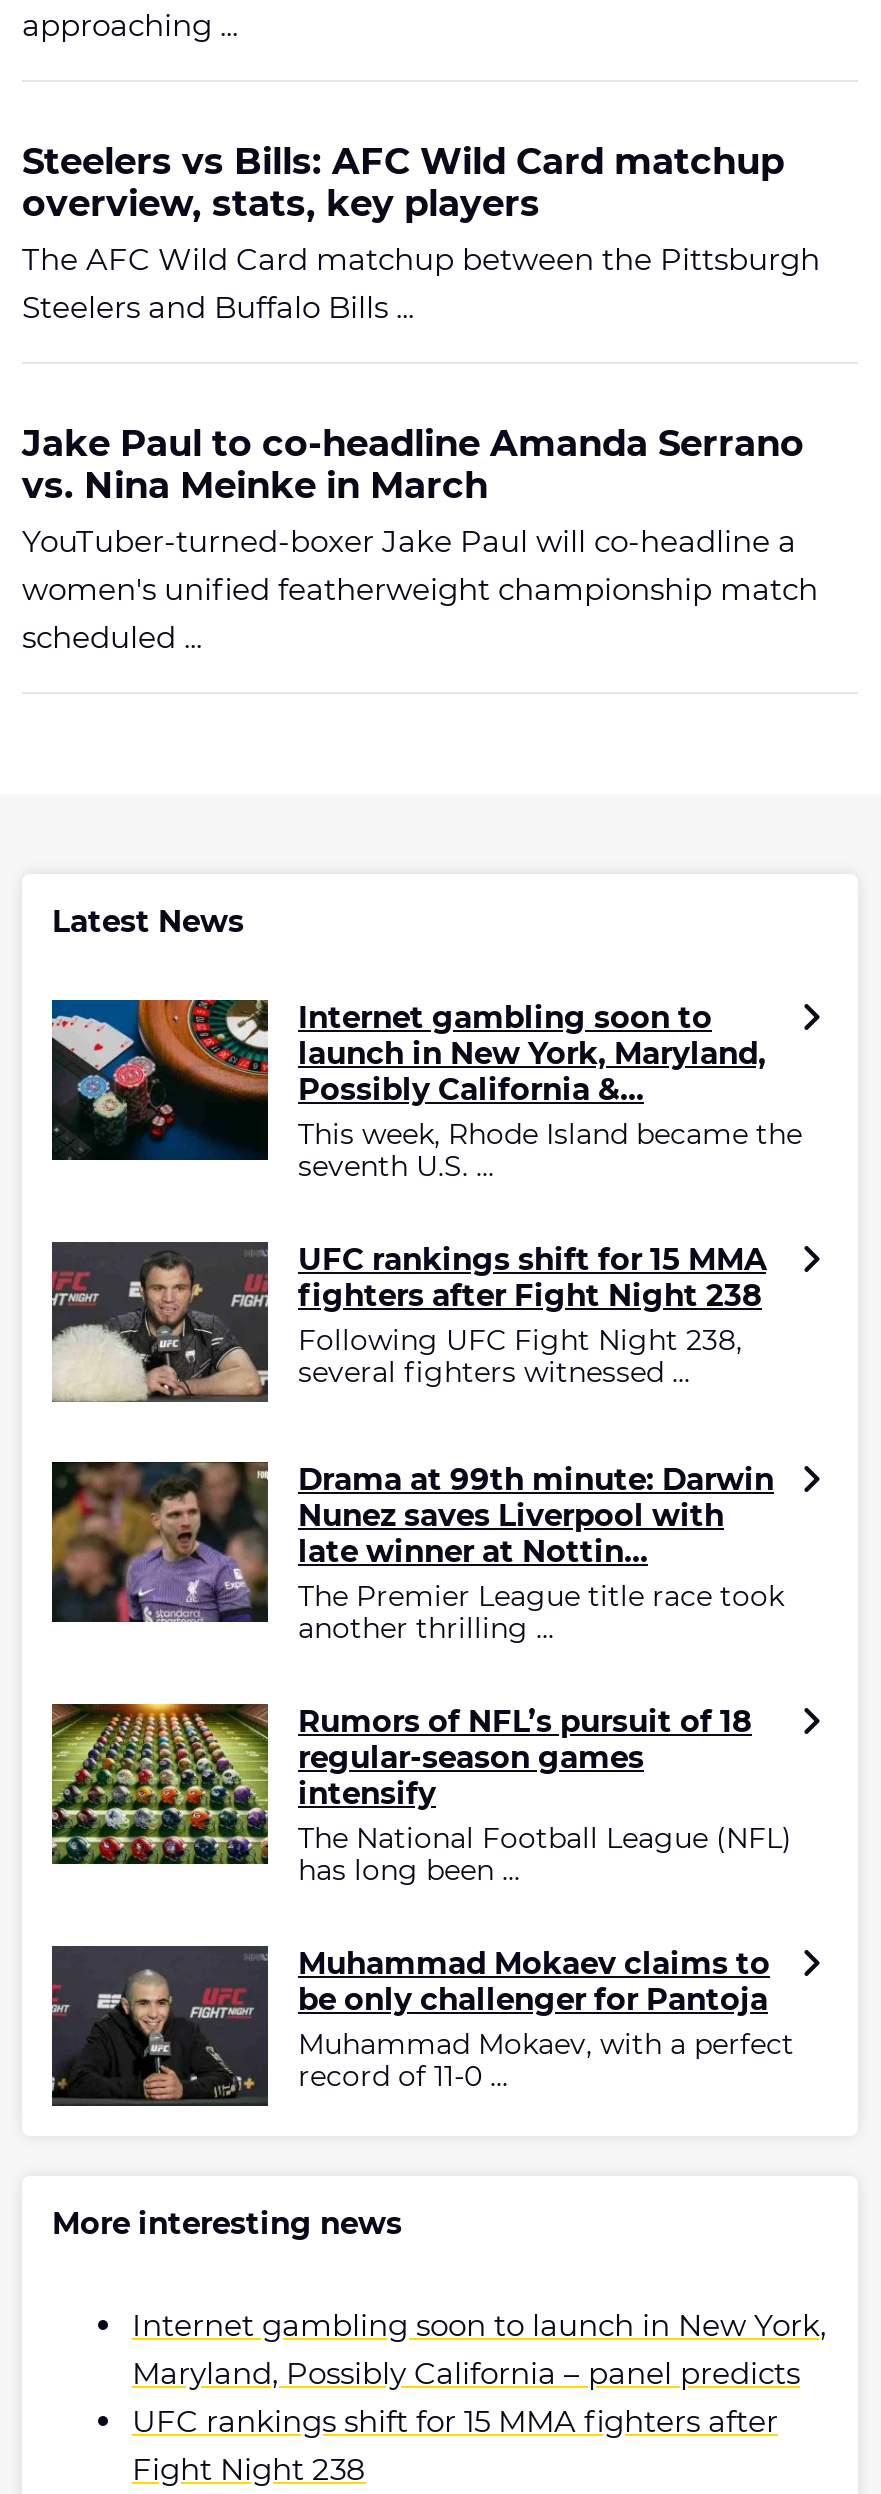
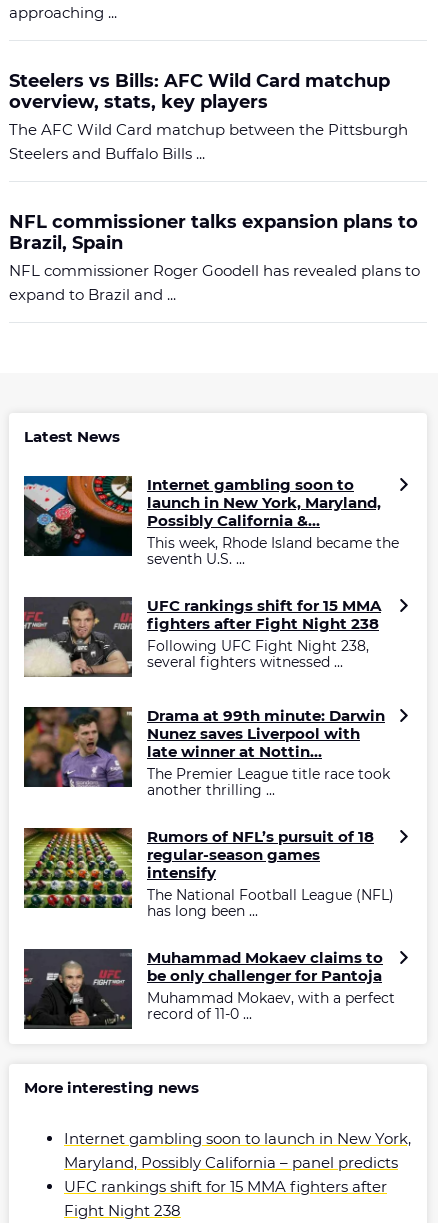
[22,422,818,656] Jake Paul to co-headline Amanda Serrano | vs. Nina Meinke in March | YouTuber-turned-boxer Jake Paul will co-headline a | women's unified featherweight championship match | scheduled ... -> [9,211,420,304] NFL commissioner talks expansion plans to | Brazil, Spain | NFL commissioner Roger Goodell has revealed plans to | expand to Brazil and ...

